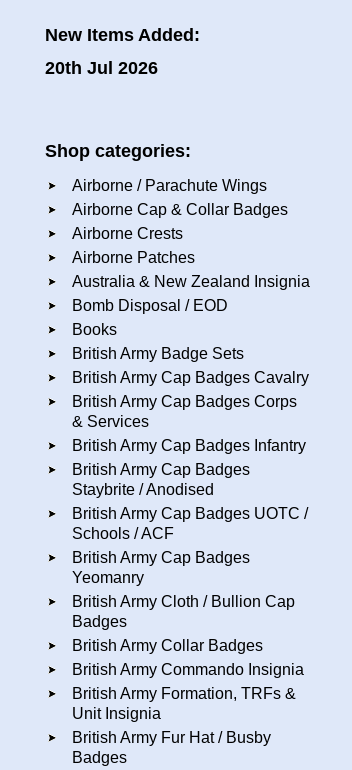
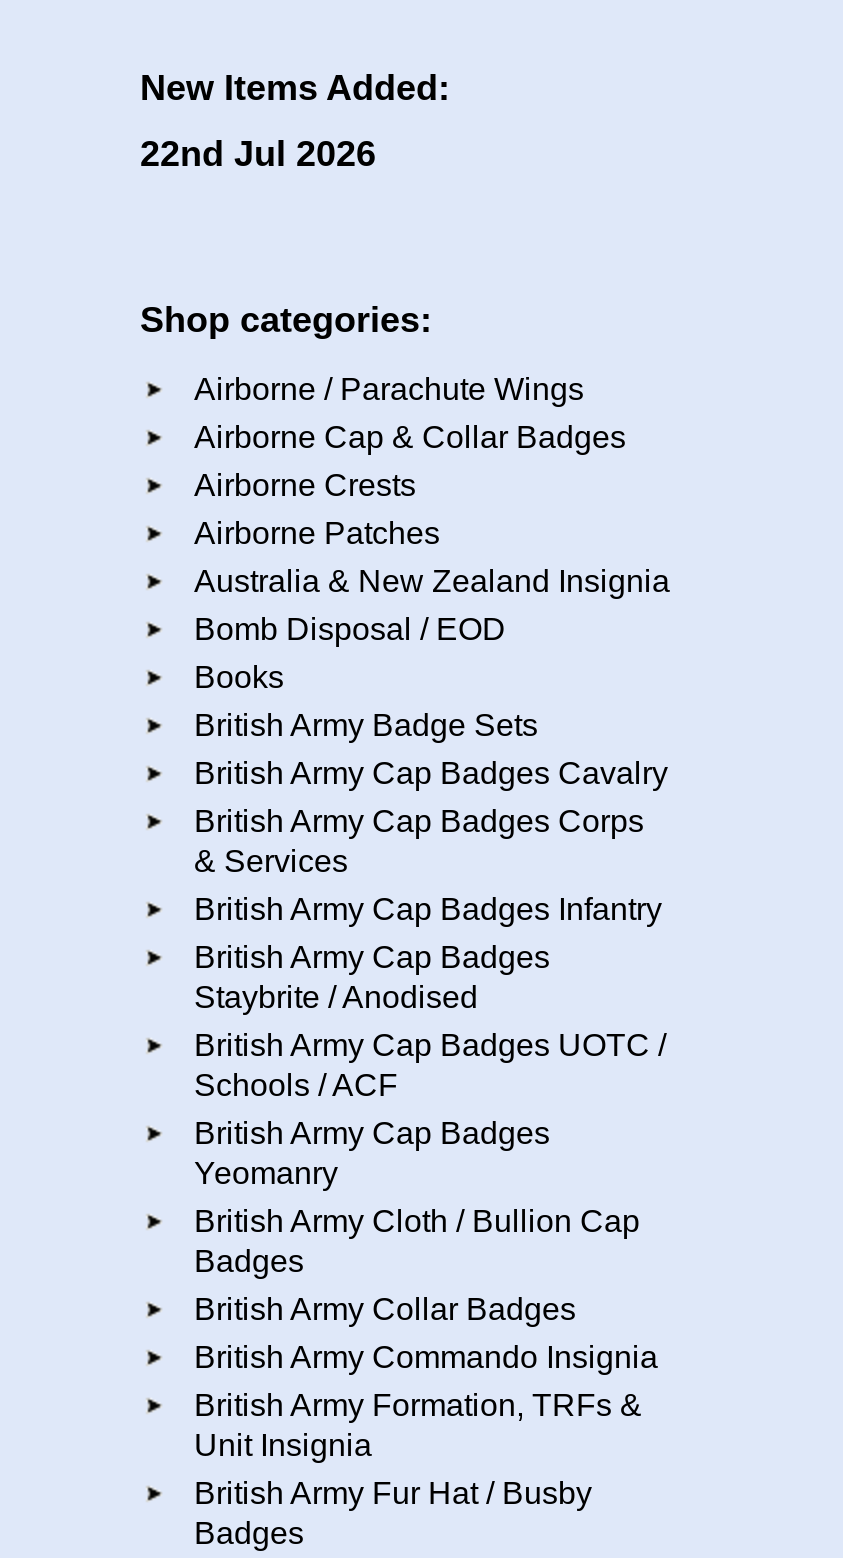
[45,58,158,78] 20th Jul 2026 -> [140,134,376,174] 22nd Jul 2026

